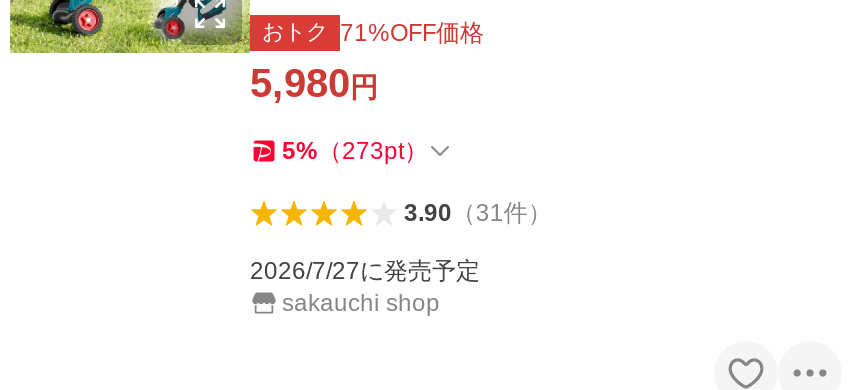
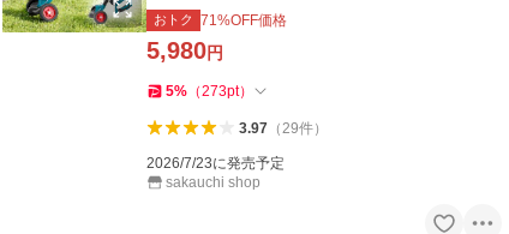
[404,200,552,228] 3.90（31件） -> [239,120,328,137] 3.97（29件）
[250,258,480,286] 2026/7/27に発売予定 -> [146,155,285,171] 2026/7/23に発売予定

